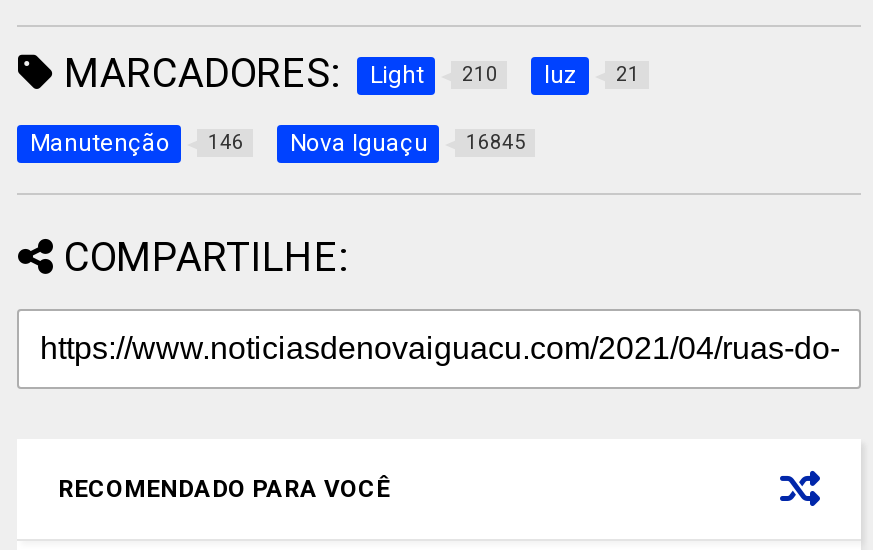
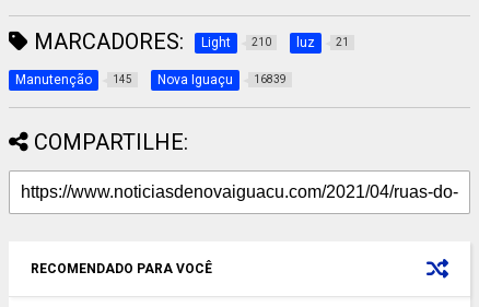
[30,129,244,157] Manutenção 146 -> [16,72,133,87] Manutenção 145
[290,129,526,157] Nova Iguaçu 16845 -> [158,72,287,87] Nova Iguaçu 16839

